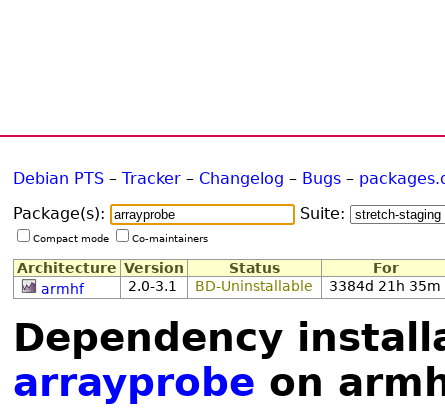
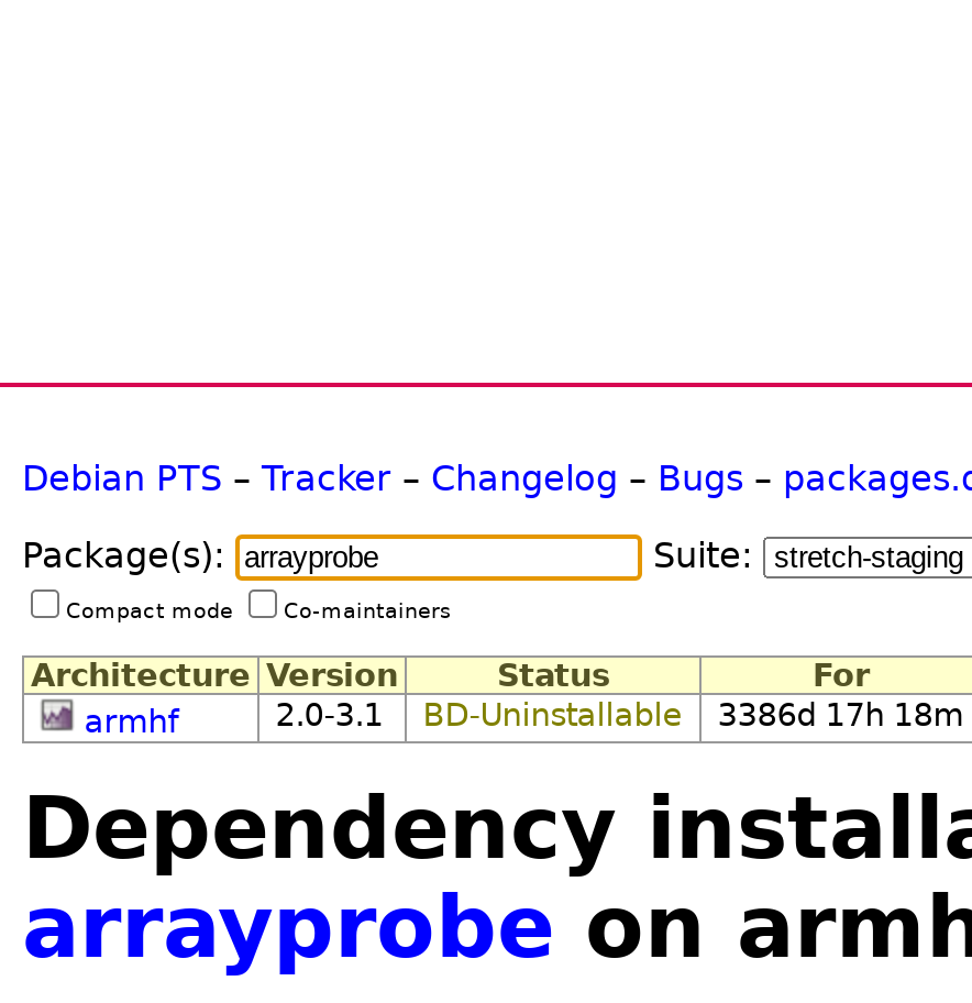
[128,278,441,294] 2.0-3.1 BD-Uninstallable 3384d 21h 35m -> [275,698,964,733] 2.0-3.1 BD-Uninstallable 3386d 17h 18m

